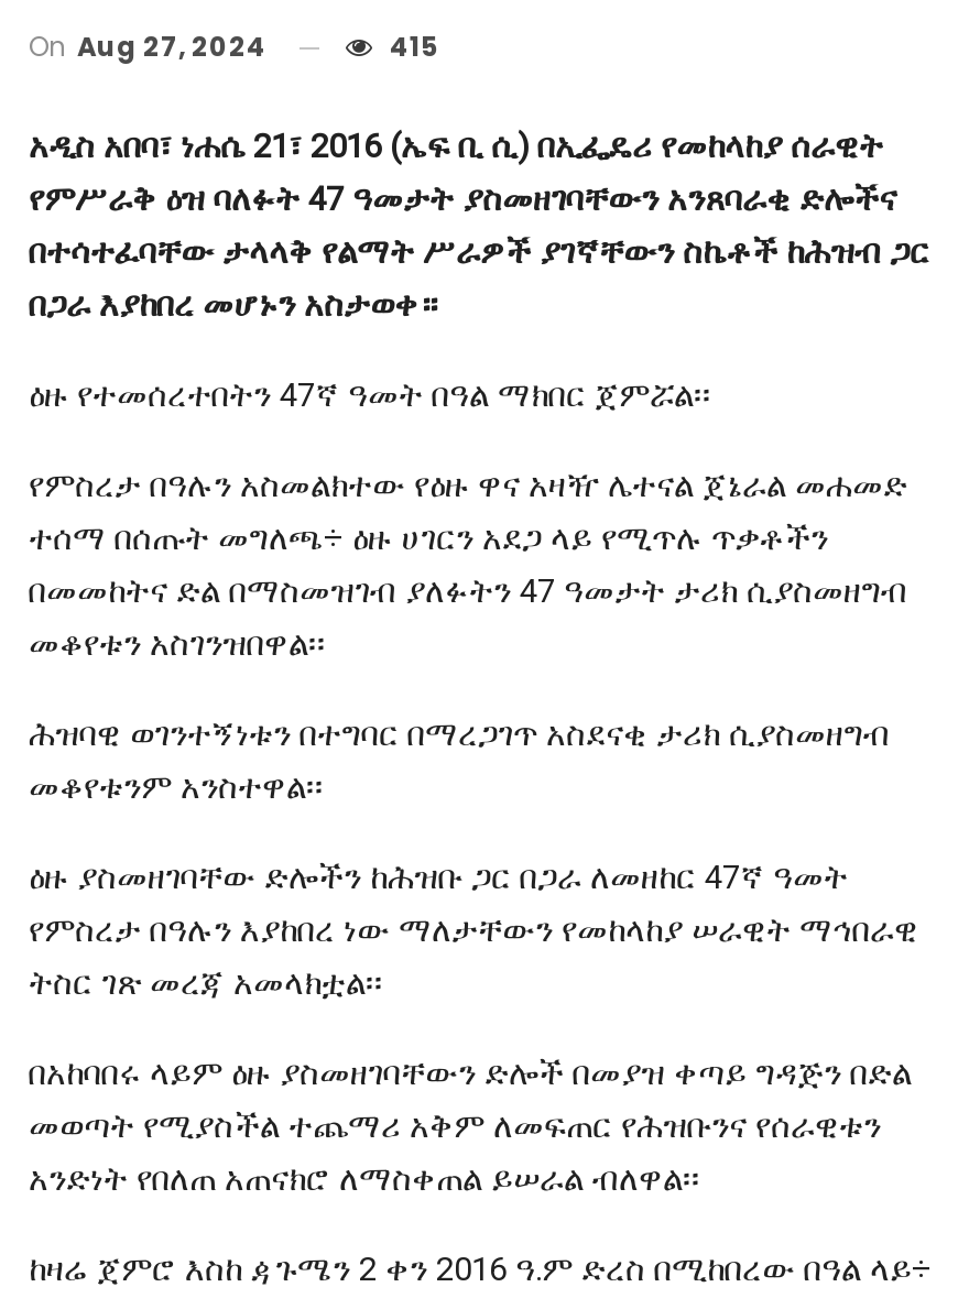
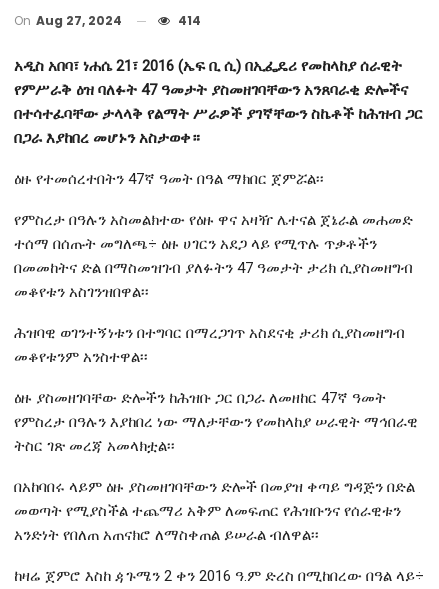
[390,27,438,64] 415 -> [178,12,201,29] 414

